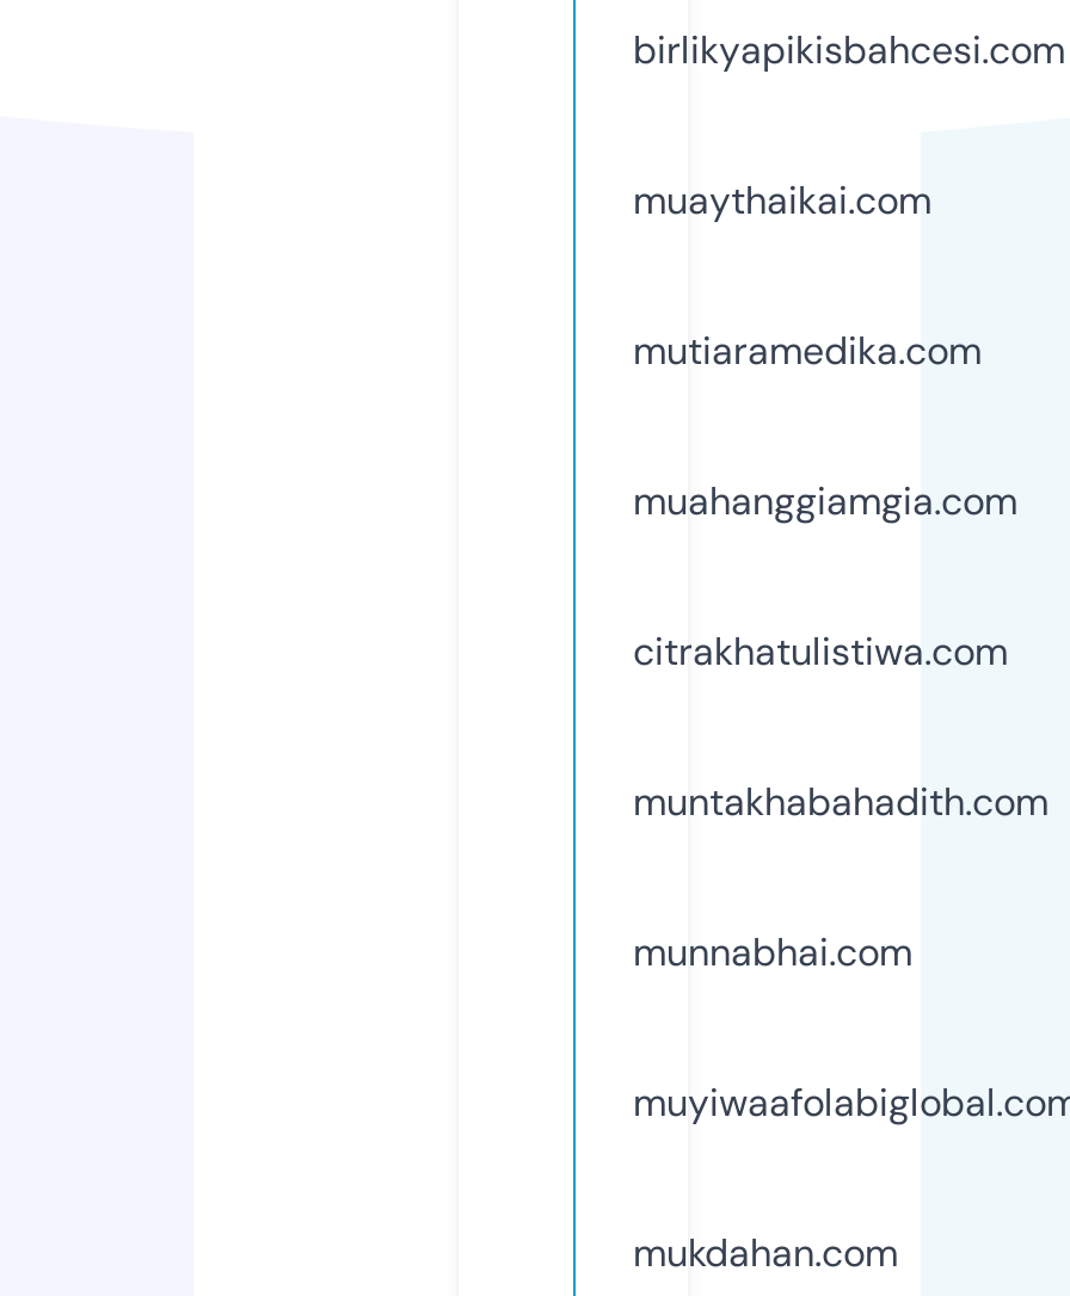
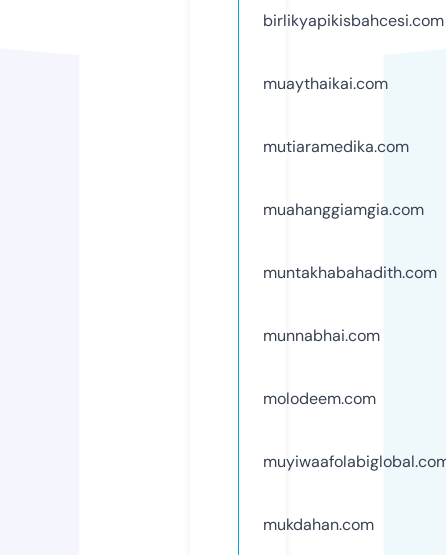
[633,626,1008,676] citrakhatulistiwa.com -> none
moved [633,776,1049,977] -> [263,262,437,346]: muntakhabahadith.com | munnabhai.com
none -> [263,388,376,409] molodeem.com

